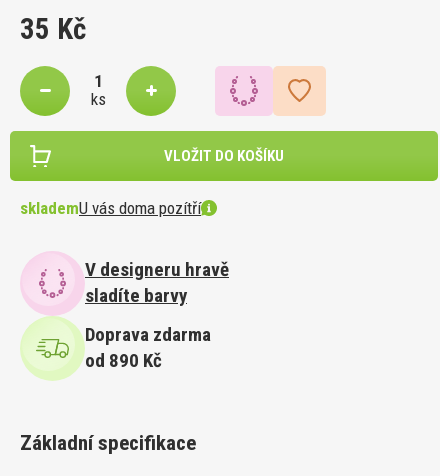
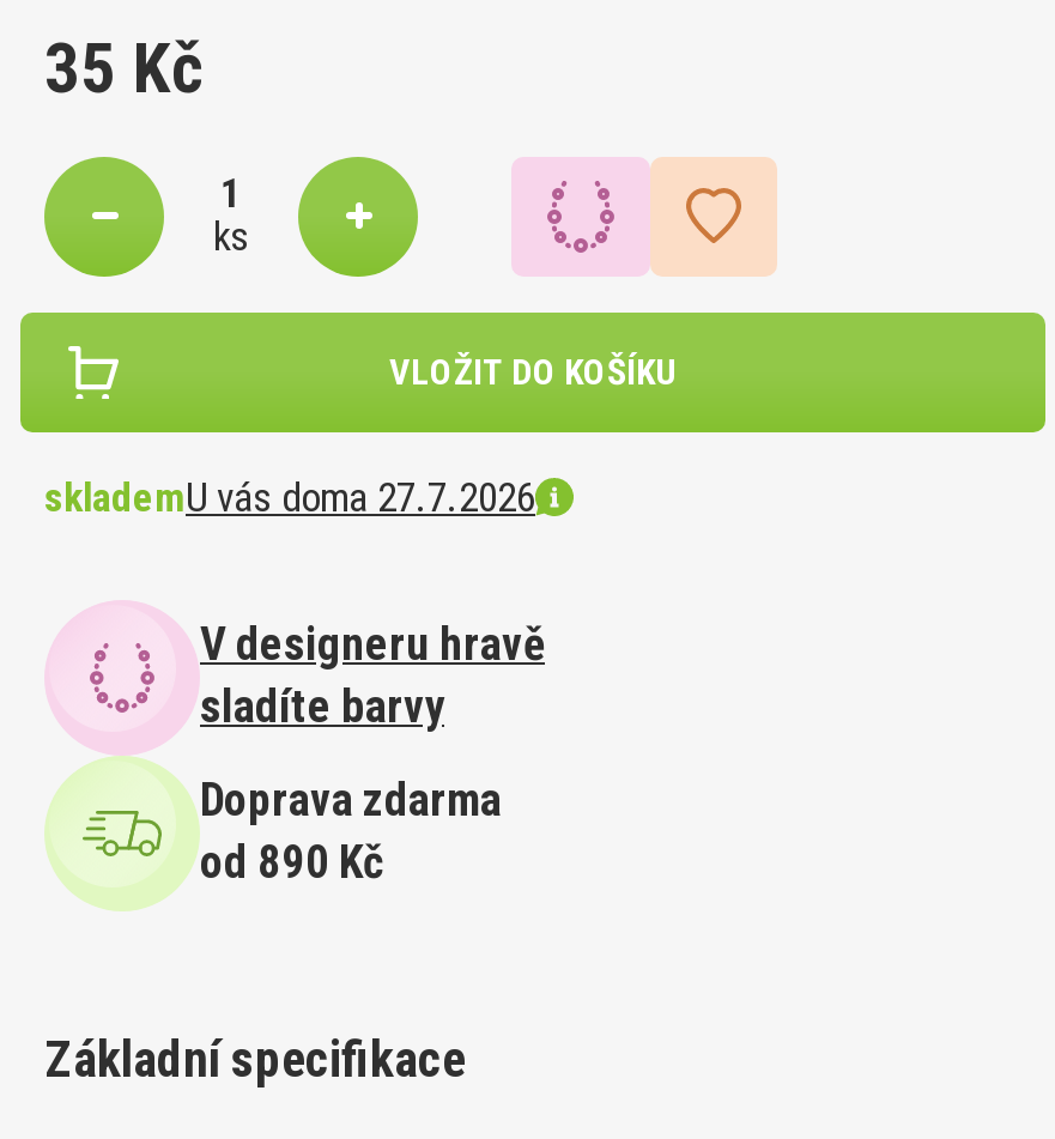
[20,198,201,218] sklademU vás doma pozítří -> [44,473,535,521] sklademU vás doma 27.7.2026

